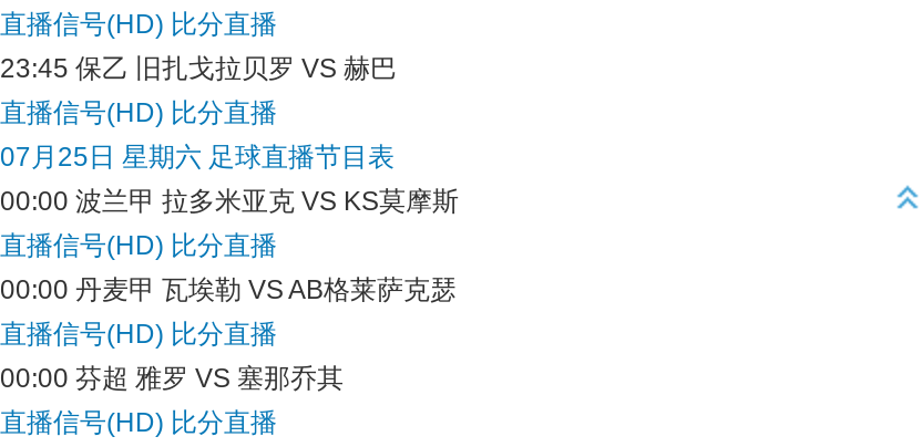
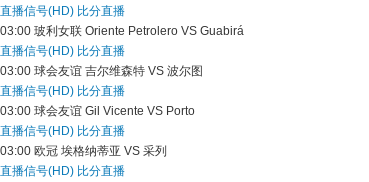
[0,53,397,84] 23:45 保乙旧扎戈拉贝罗 VS 赫巴 -> [0,24,244,38] 03:00 玻利女联Oriente Petrolero VS Guabirá
[0,142,459,217] 07月25日 星期六 足球直播节目表 | 00:00 波兰甲拉多米亚克 VS KS莫摩斯 -> [0,64,203,78] 03:00 球会友谊吉尔维森特 VS 波尔图
[0,274,457,305] 00:00 丹麦甲瓦埃勒 VS AB格莱萨克瑟 -> [0,104,195,118] 03:00 球会友谊Gil Vicente VS Porto
[0,363,344,394] 00:00 芬超雅罗 VS 塞那乔其 -> [0,144,167,158] 03:00 欧冠埃格纳蒂亚 VS 采列

